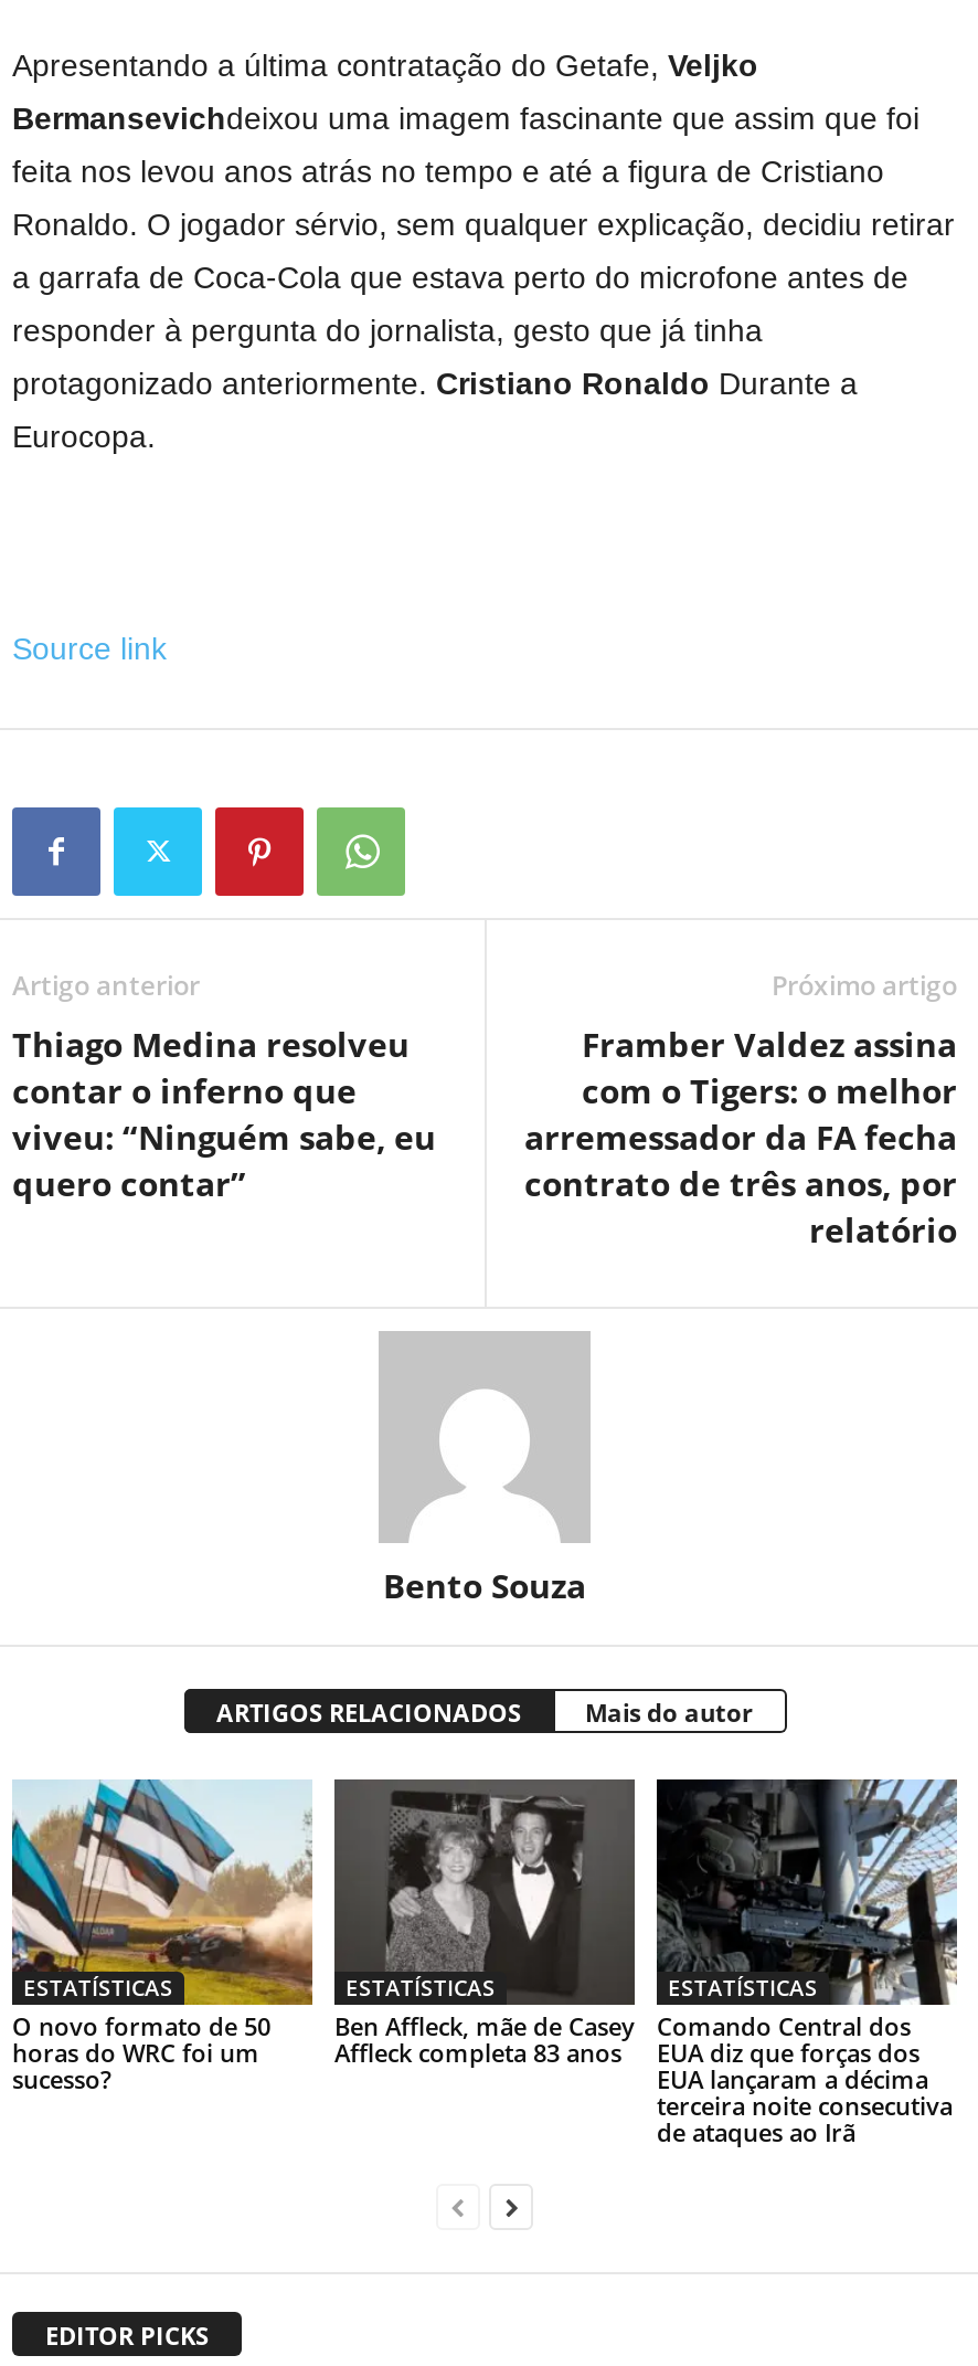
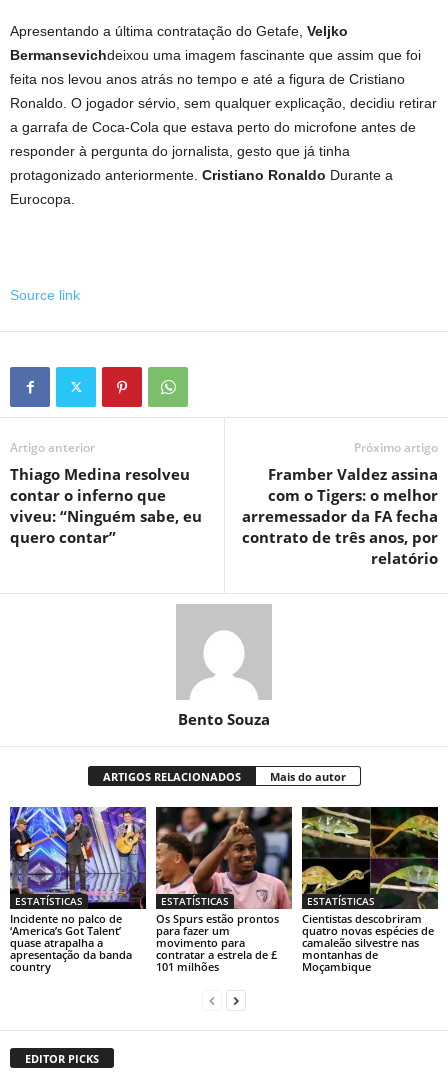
[10,1777,315,2095] [image] | O novo formato de 50 | horas do WRC foi um | sucesso? -> [9,806,147,974] [image] | Incidente no palco de | ‘America’s Got Talent’ | quase atrapalha a | apresentação da banda | country
[332,1777,637,2068] [image] | Ben Affleck, mãe de Casey | Affleck completa 83 anos -> [155,807,293,974] [image] | Os Spurs estão prontos | para fazer um | movimento para | contratar a estrela de £ | 101 milhões
[655,1777,959,2148] [image] | Comando Central dos | EUA diz que forças dos | EUA lançaram a décima | terceira noite consecutiva | de ataques ao Irã -> [301,806,439,974] [image] | Cientistas descobriram | quatro novas espécies de | camaleão silvestre nas | montanhas de | Moçambique

